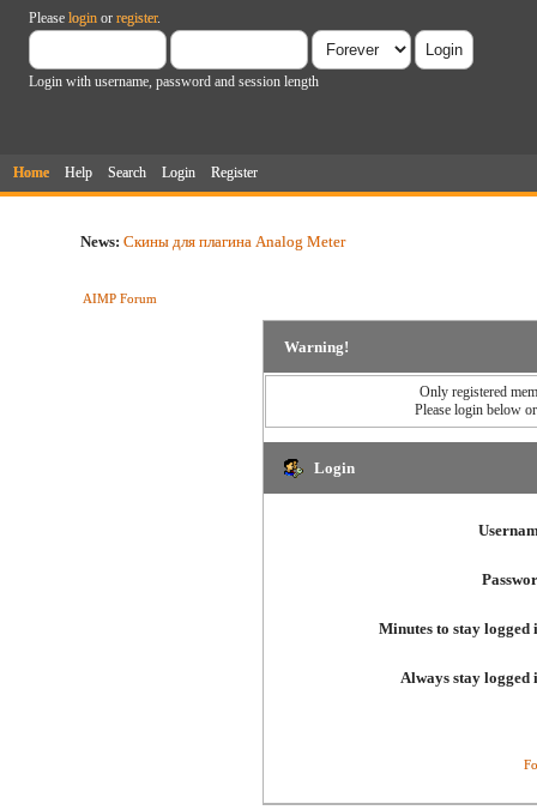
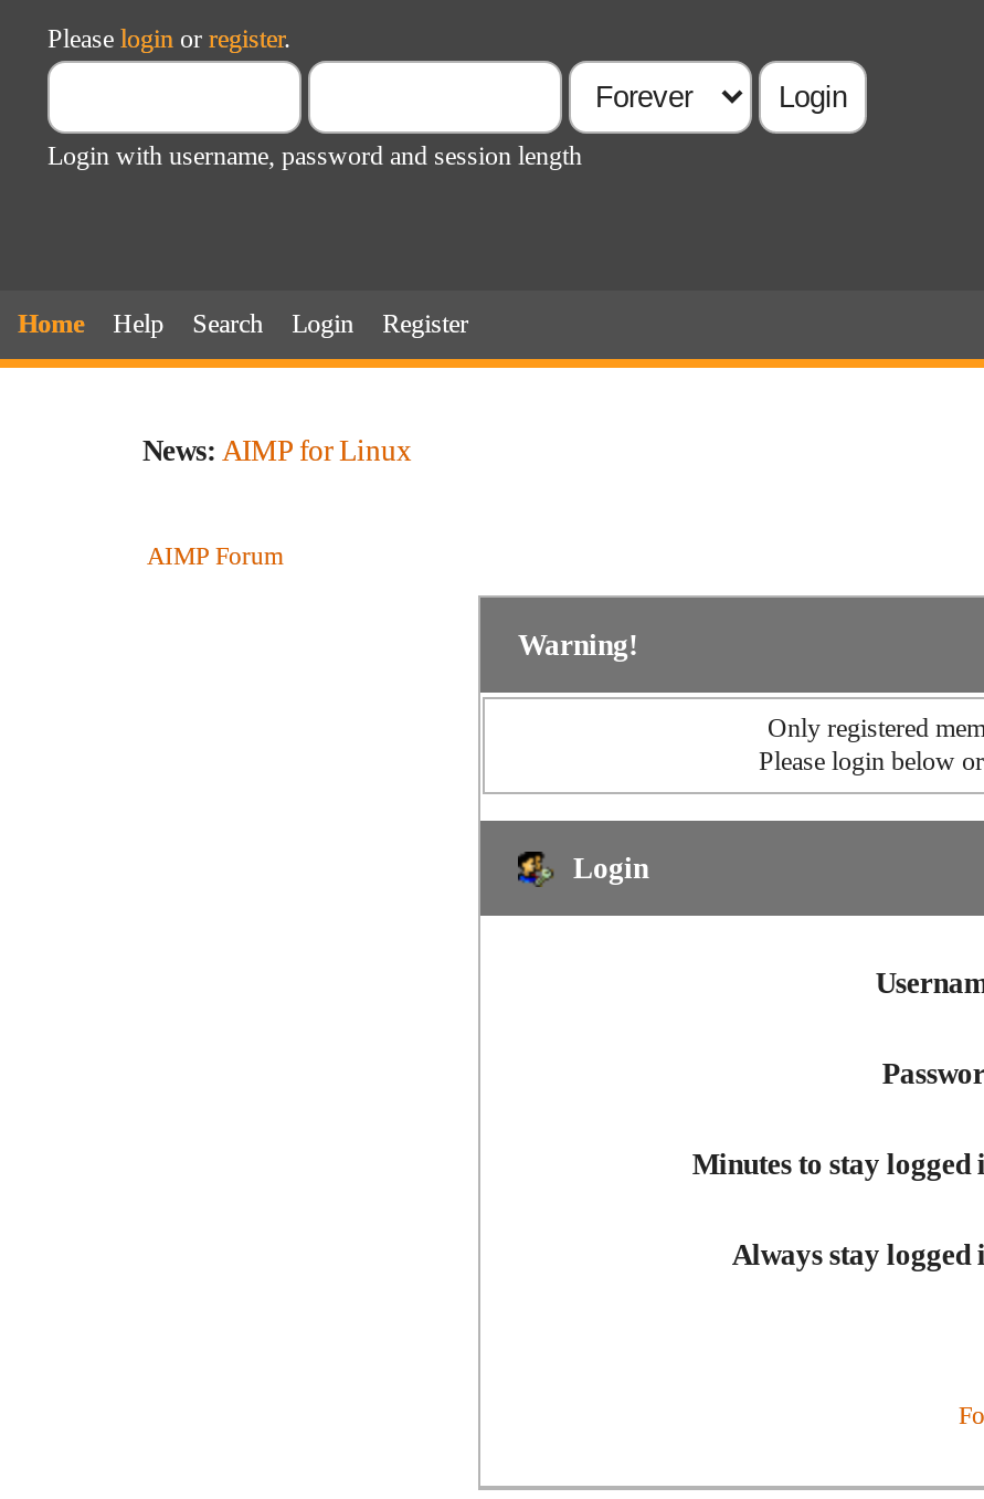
[80,232,345,250] News: Скины для плагина Analog Meter -> [142,434,412,467] News: AIMP for Linux

